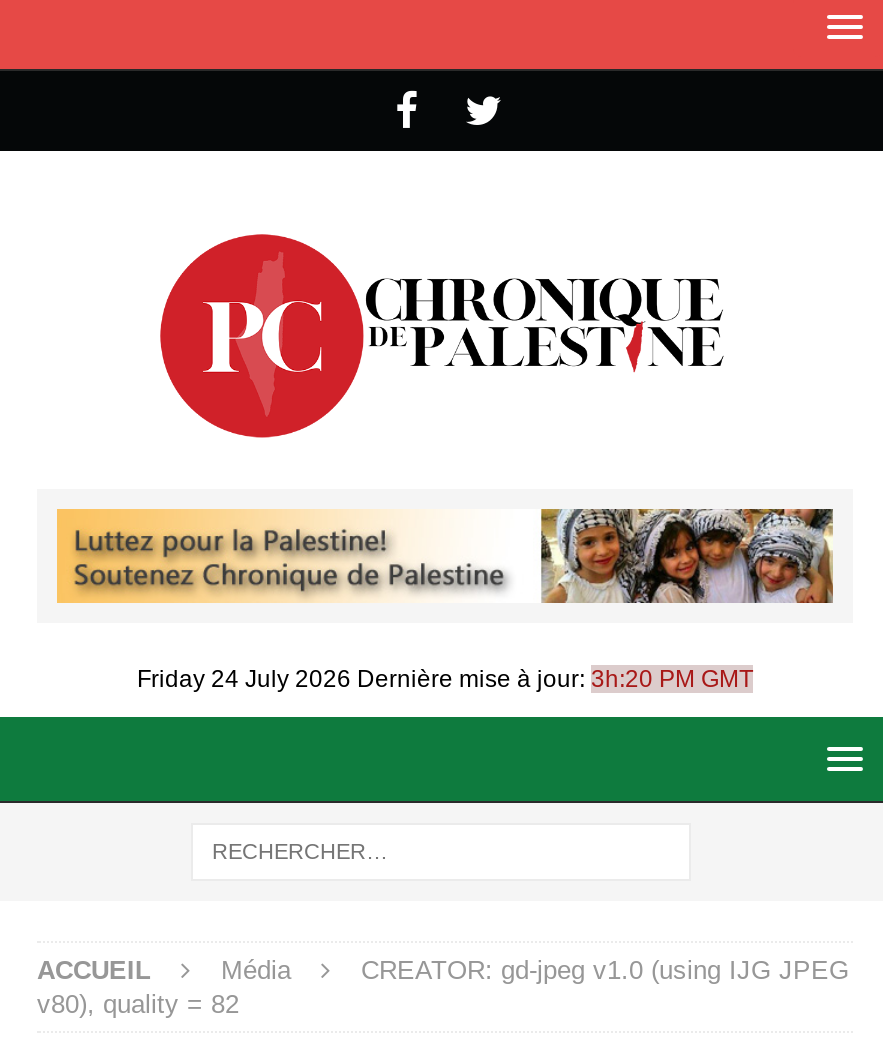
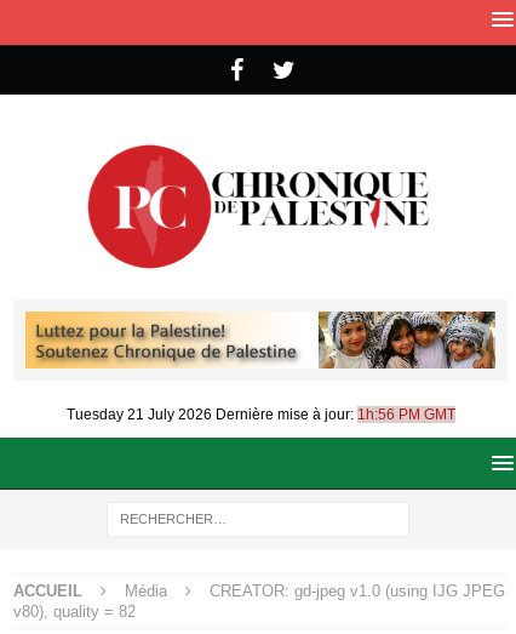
[137,664,753,692] Friday 24 July 2026 Dernière mise à jour: 3h:20 PM GMT -> [66,406,455,423] Tuesday 21 July 2026 Dernière mise à jour: 1h:56 PM GMT

